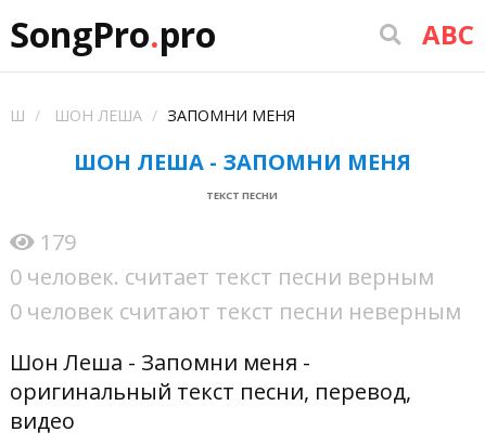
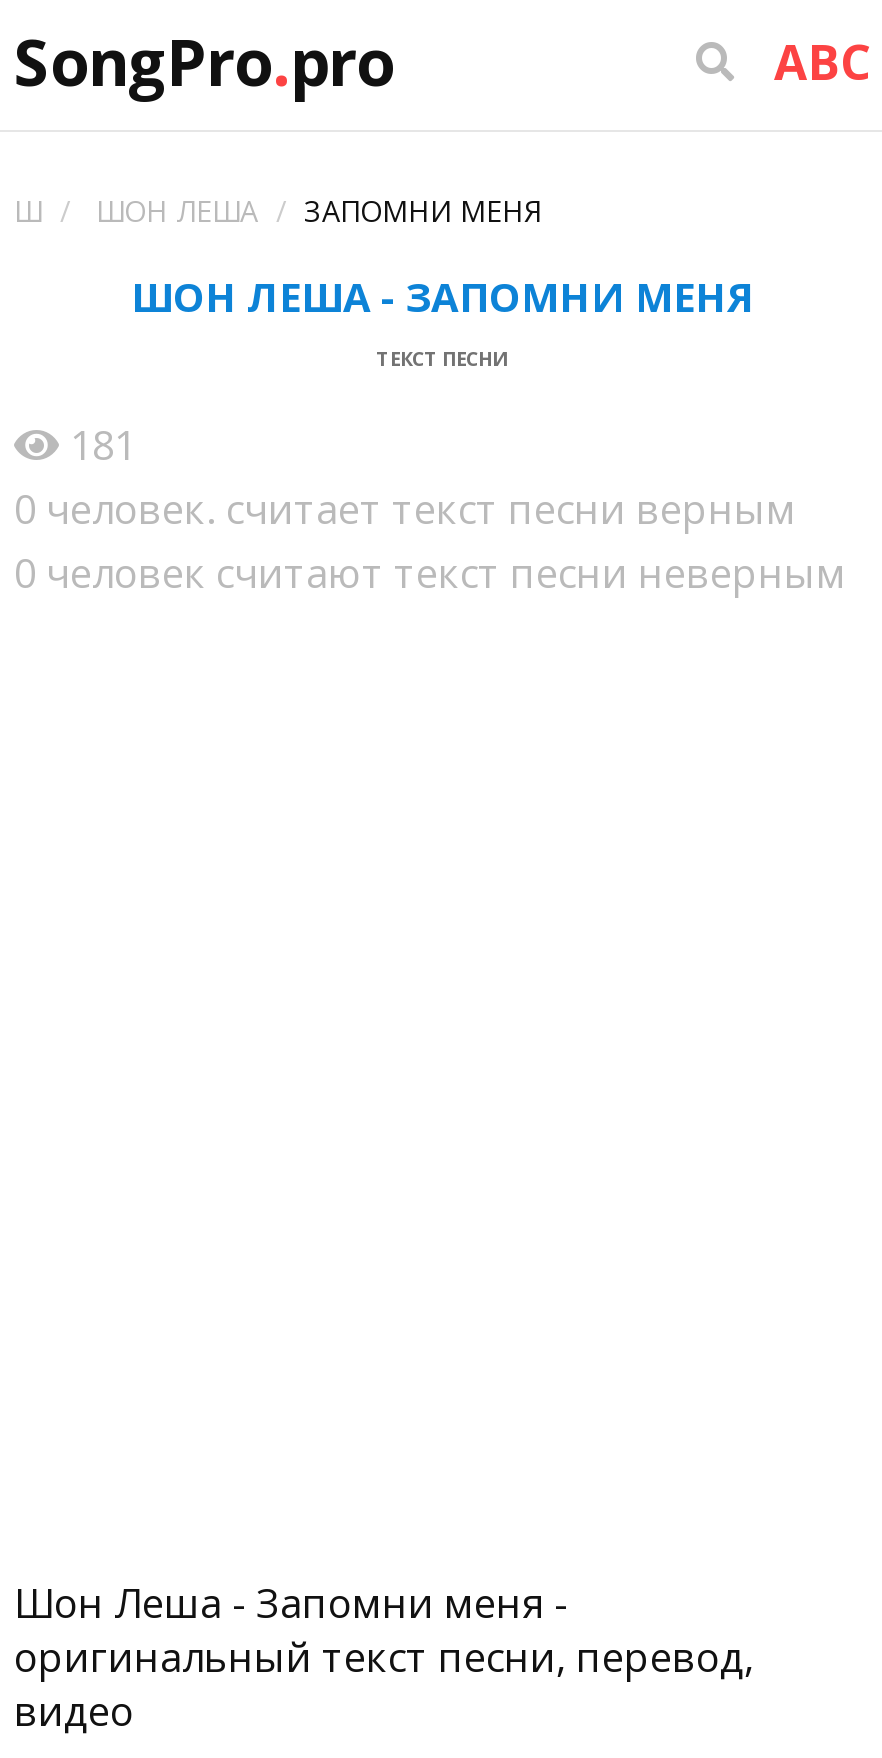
[35,227,76,257] 179 -> [60,418,136,472] 181

